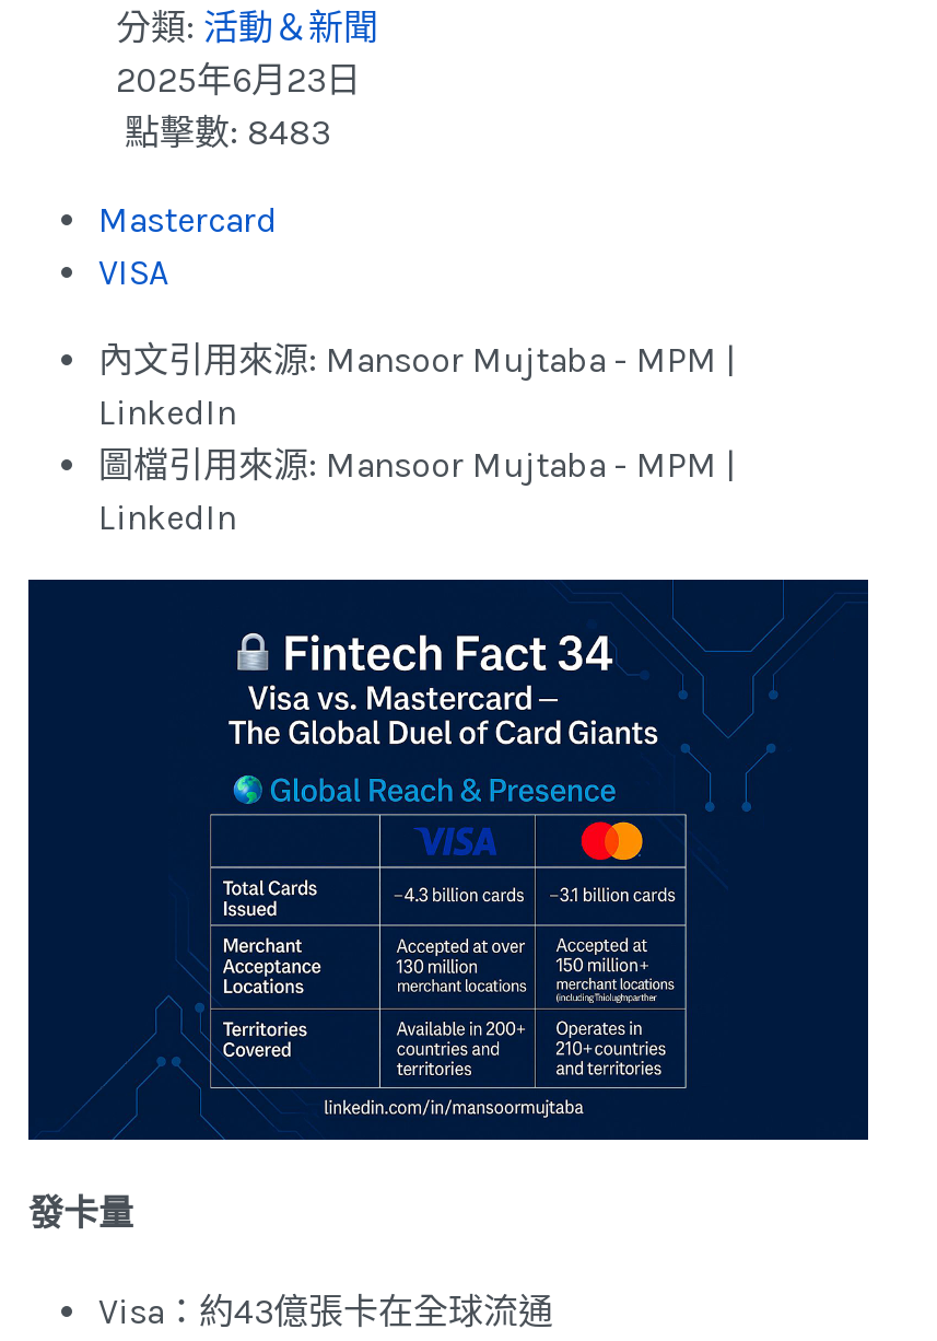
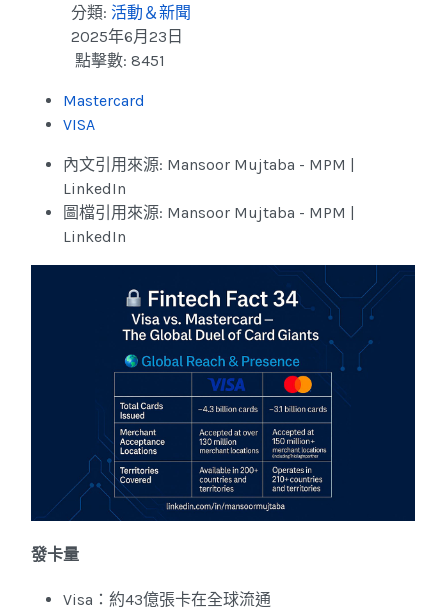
[125,113,330,154] 點擊數: 8483 -> [75,51,165,70] 點擊數: 8451

